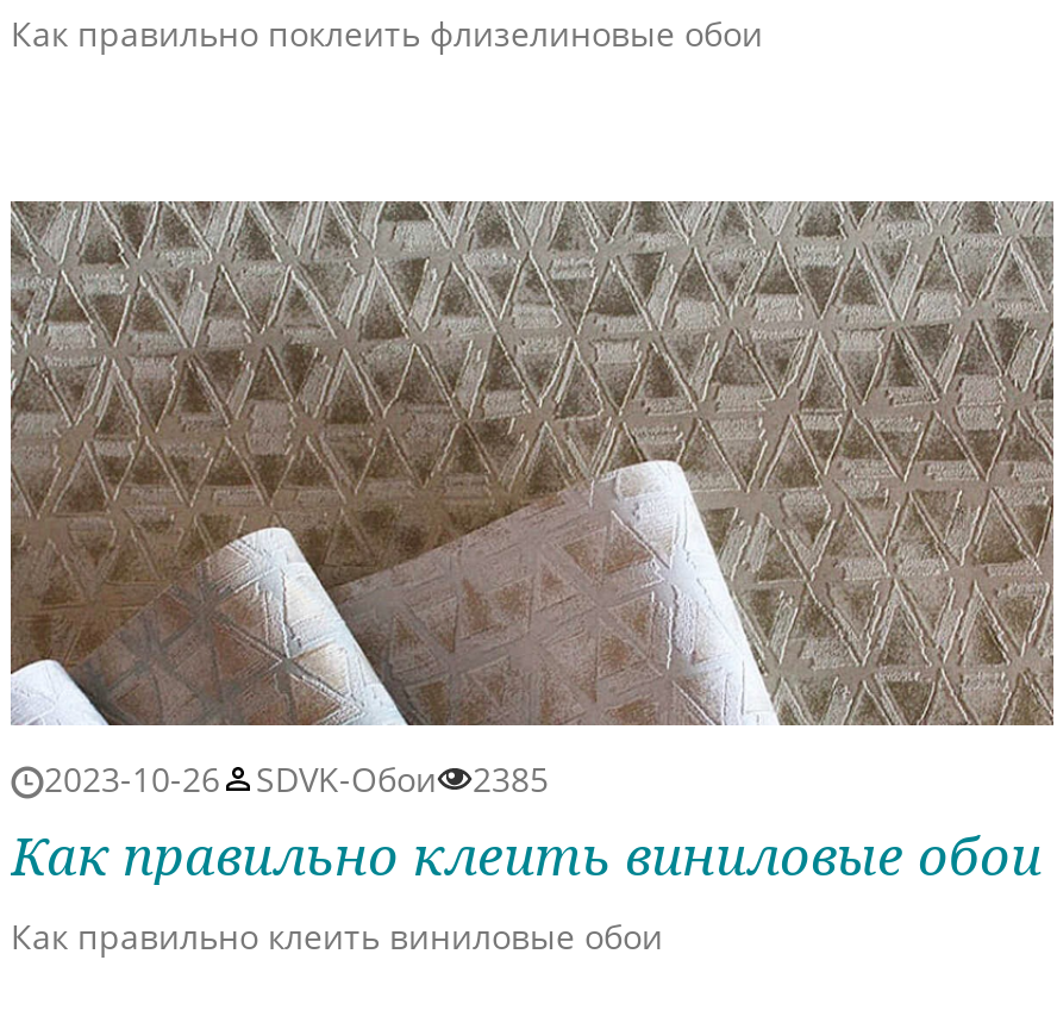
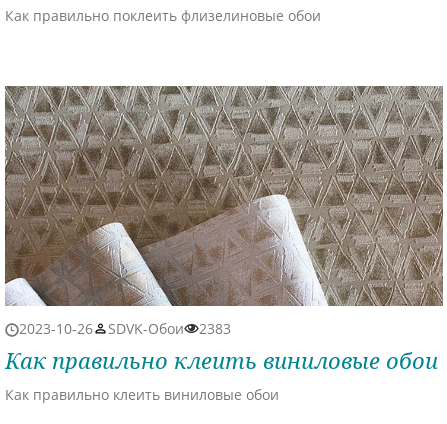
[473,756,549,802] 2385 -> [199,319,231,338] 2383

